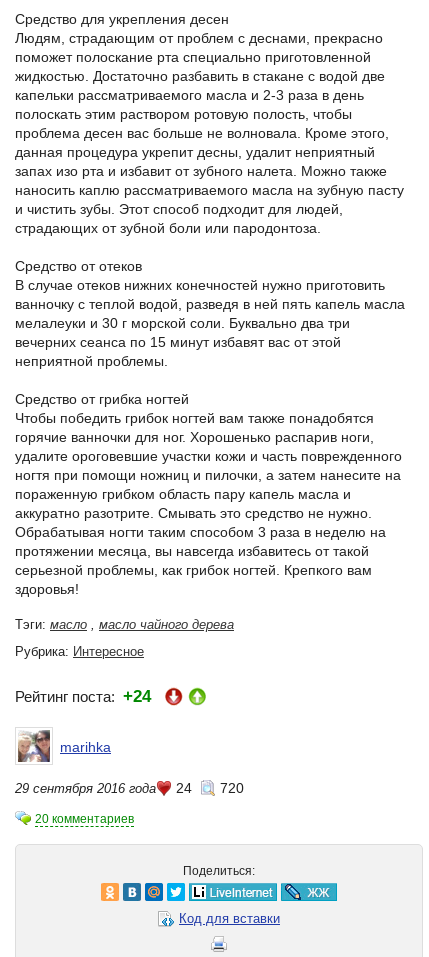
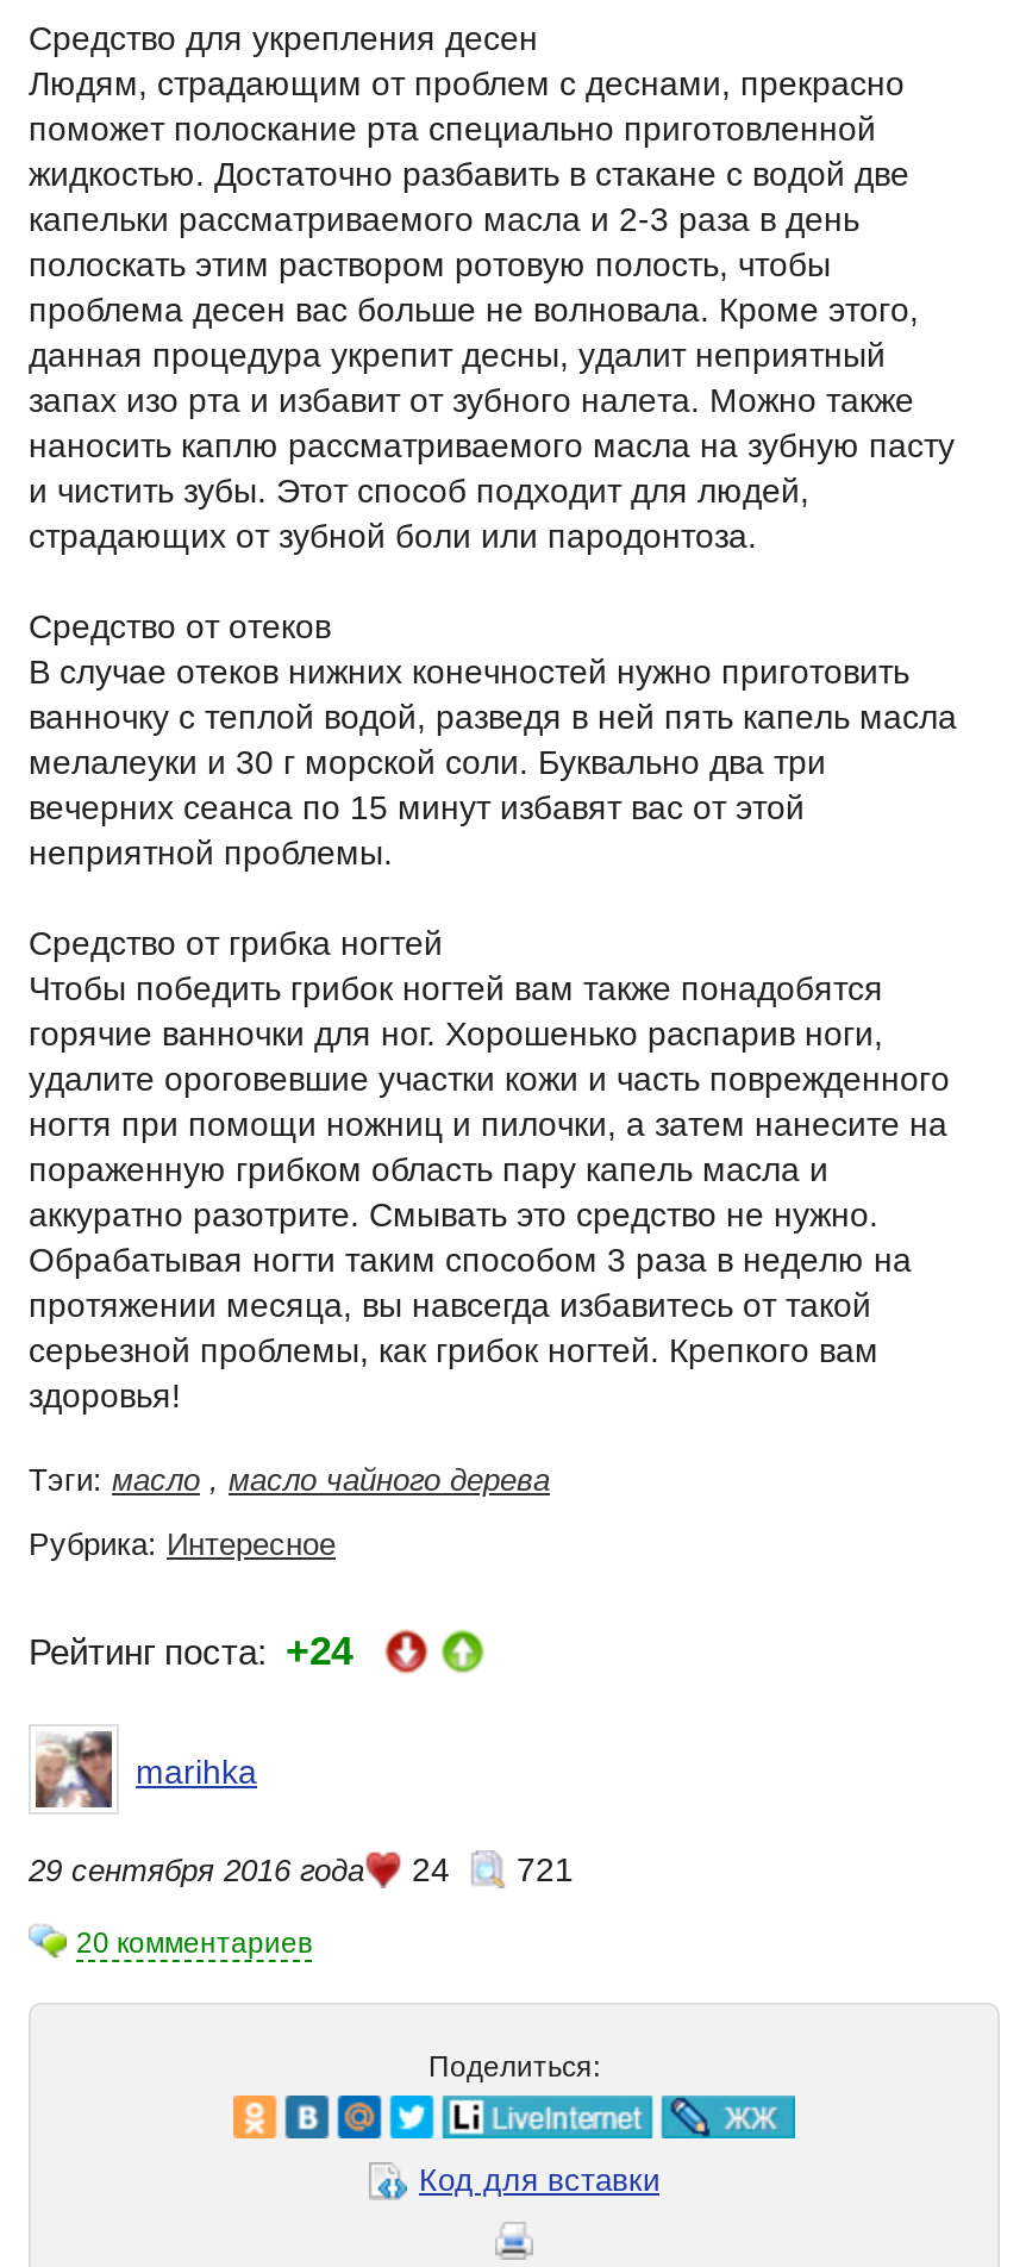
[15,780,244,796] 29 сентября 2016 года 24 720 -> [29,1850,574,1888] 29 сентября 2016 года 24 721

